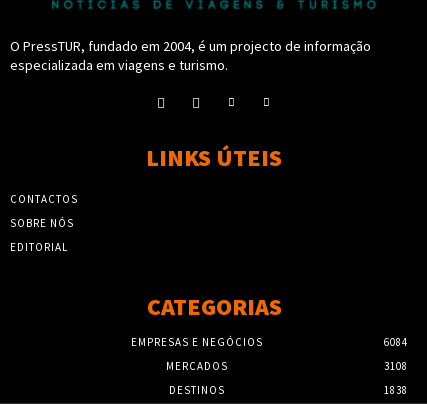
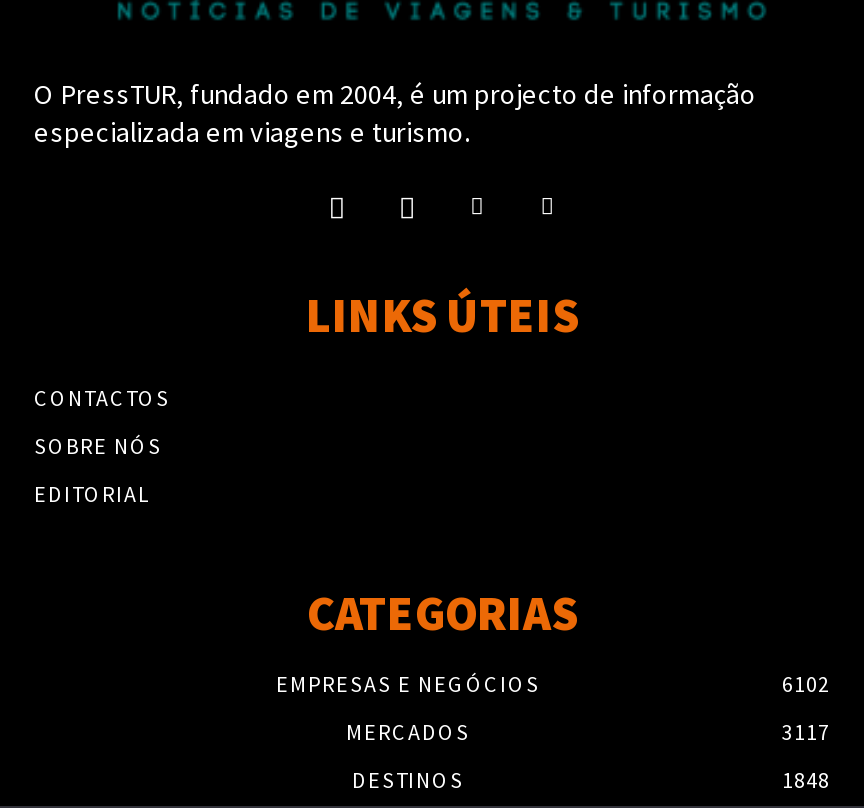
[384,335,408,349] 6084 -> [782,669,830,697] 6102
[384,359,408,373] 3108 -> [782,717,830,745] 3117
[384,383,408,397] 1838 -> [782,765,830,793] 1848

